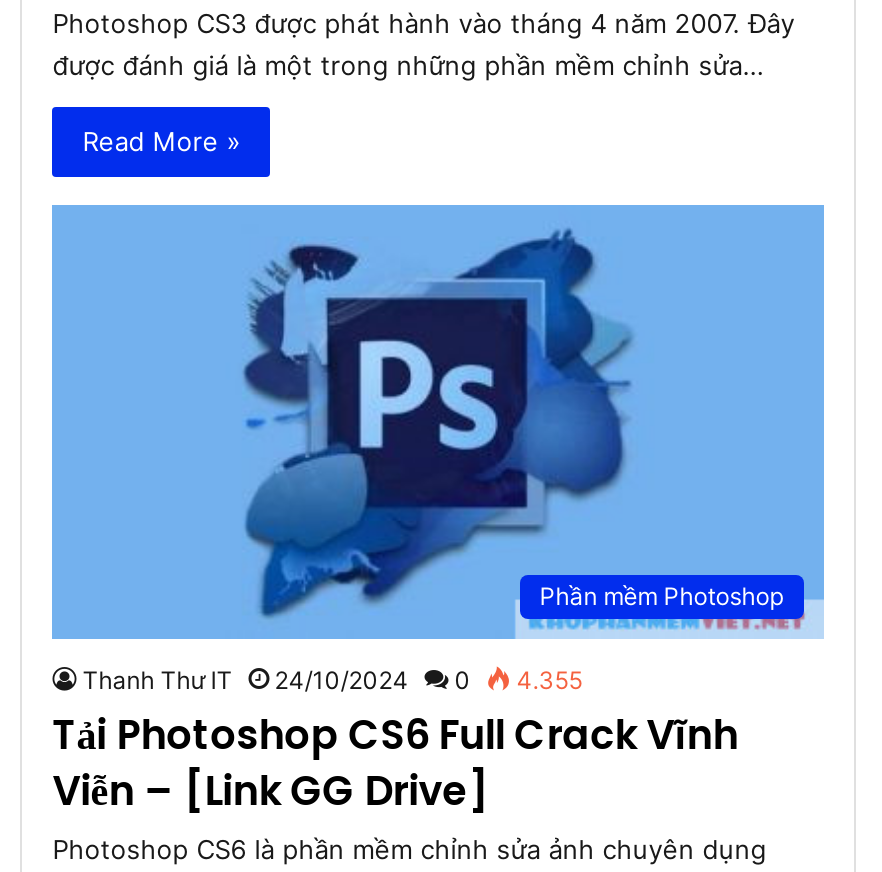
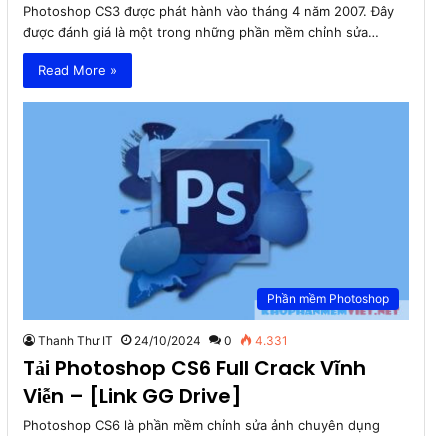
[83,666,583,696] Thanh Thư IT 24/10/2024 0 4.355 -> [38,333,288,348] Thanh Thư IT 24/10/2024 0 4.331

